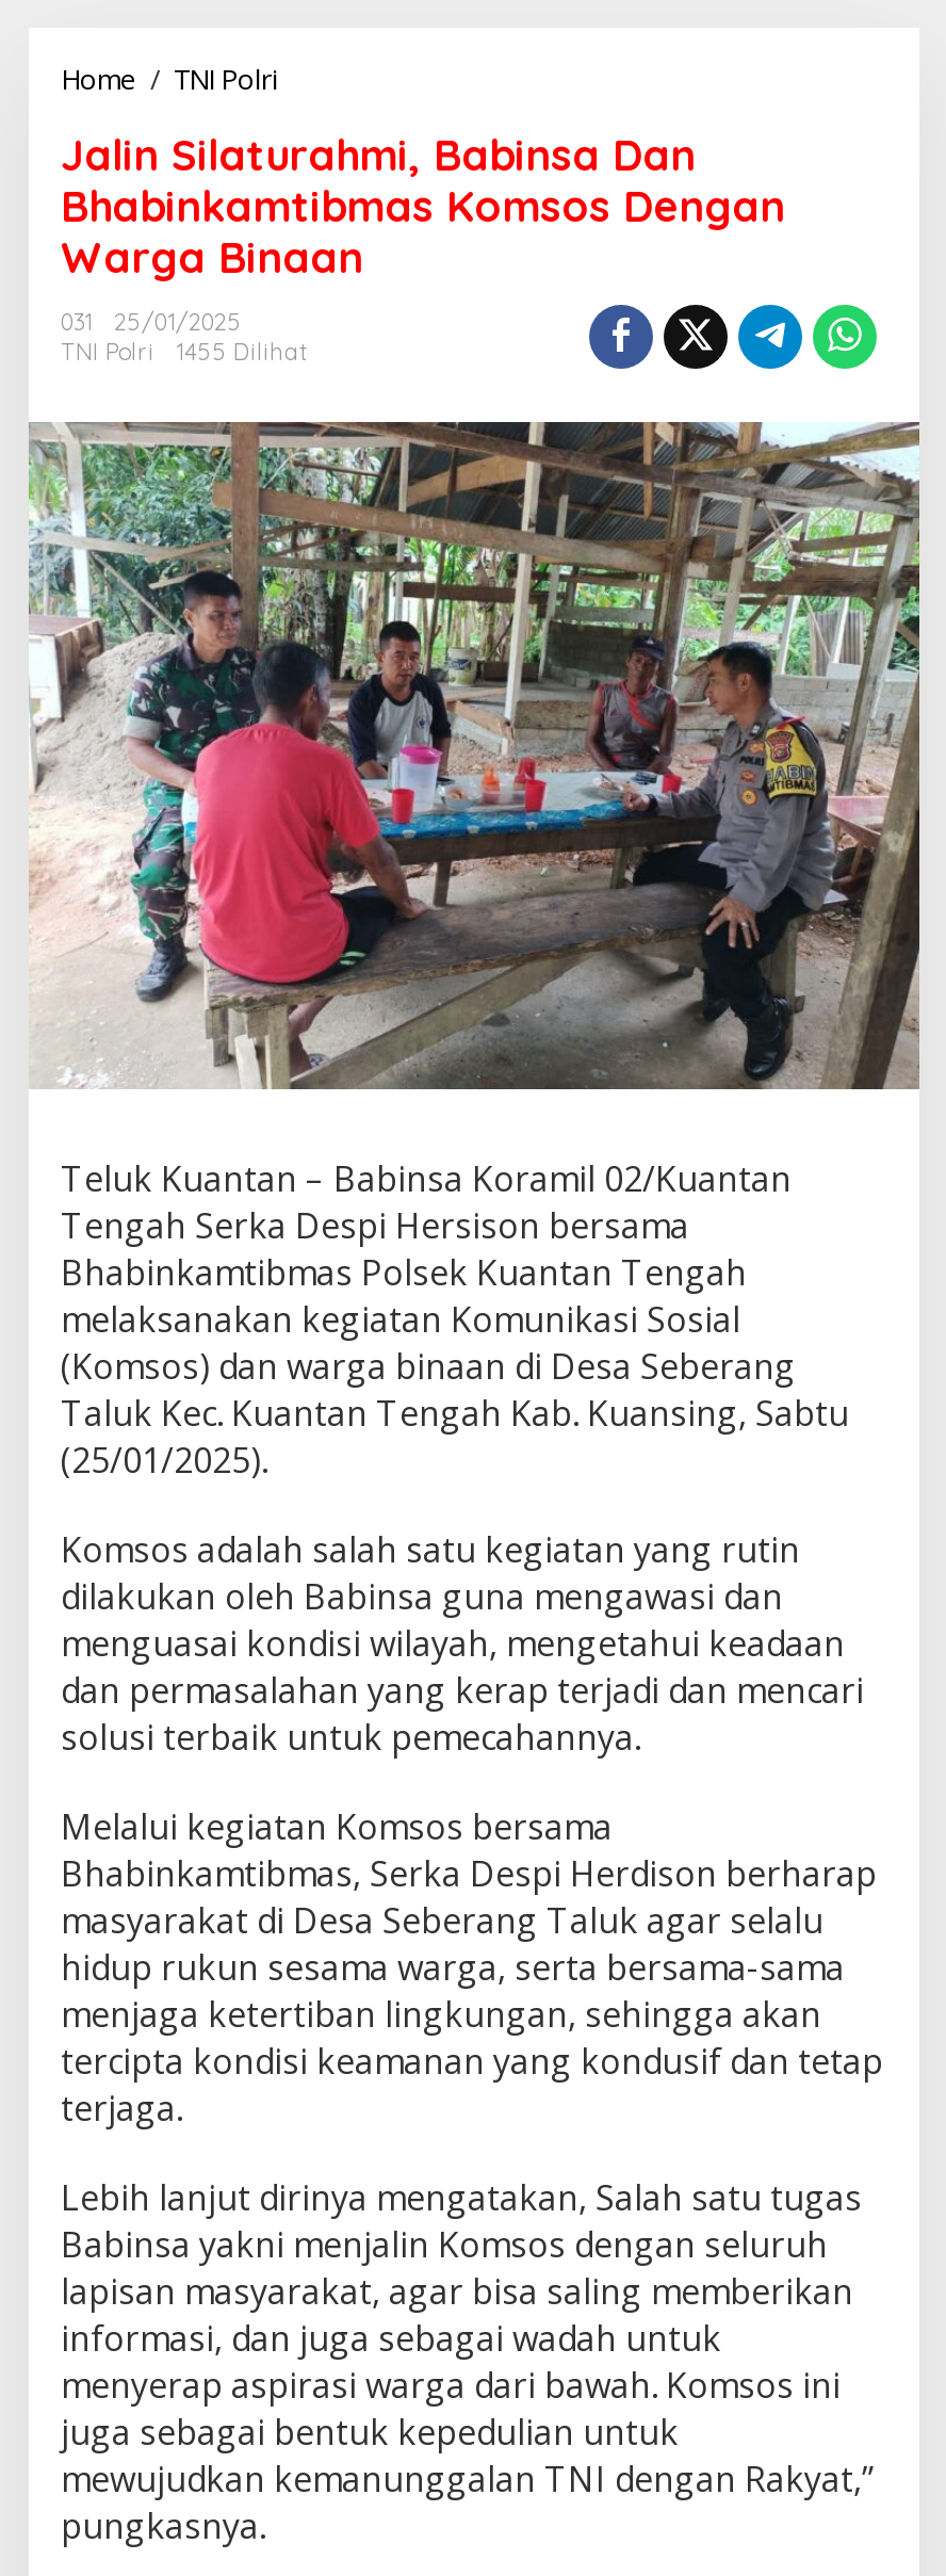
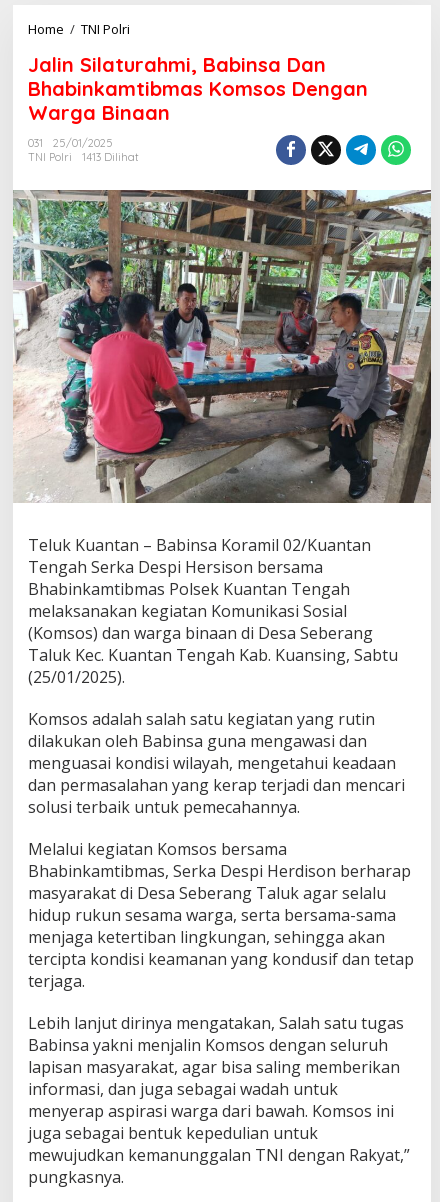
[176,337,308,367] 1455 Dilihat -> [82,150,139,164] 1413 Dilihat

